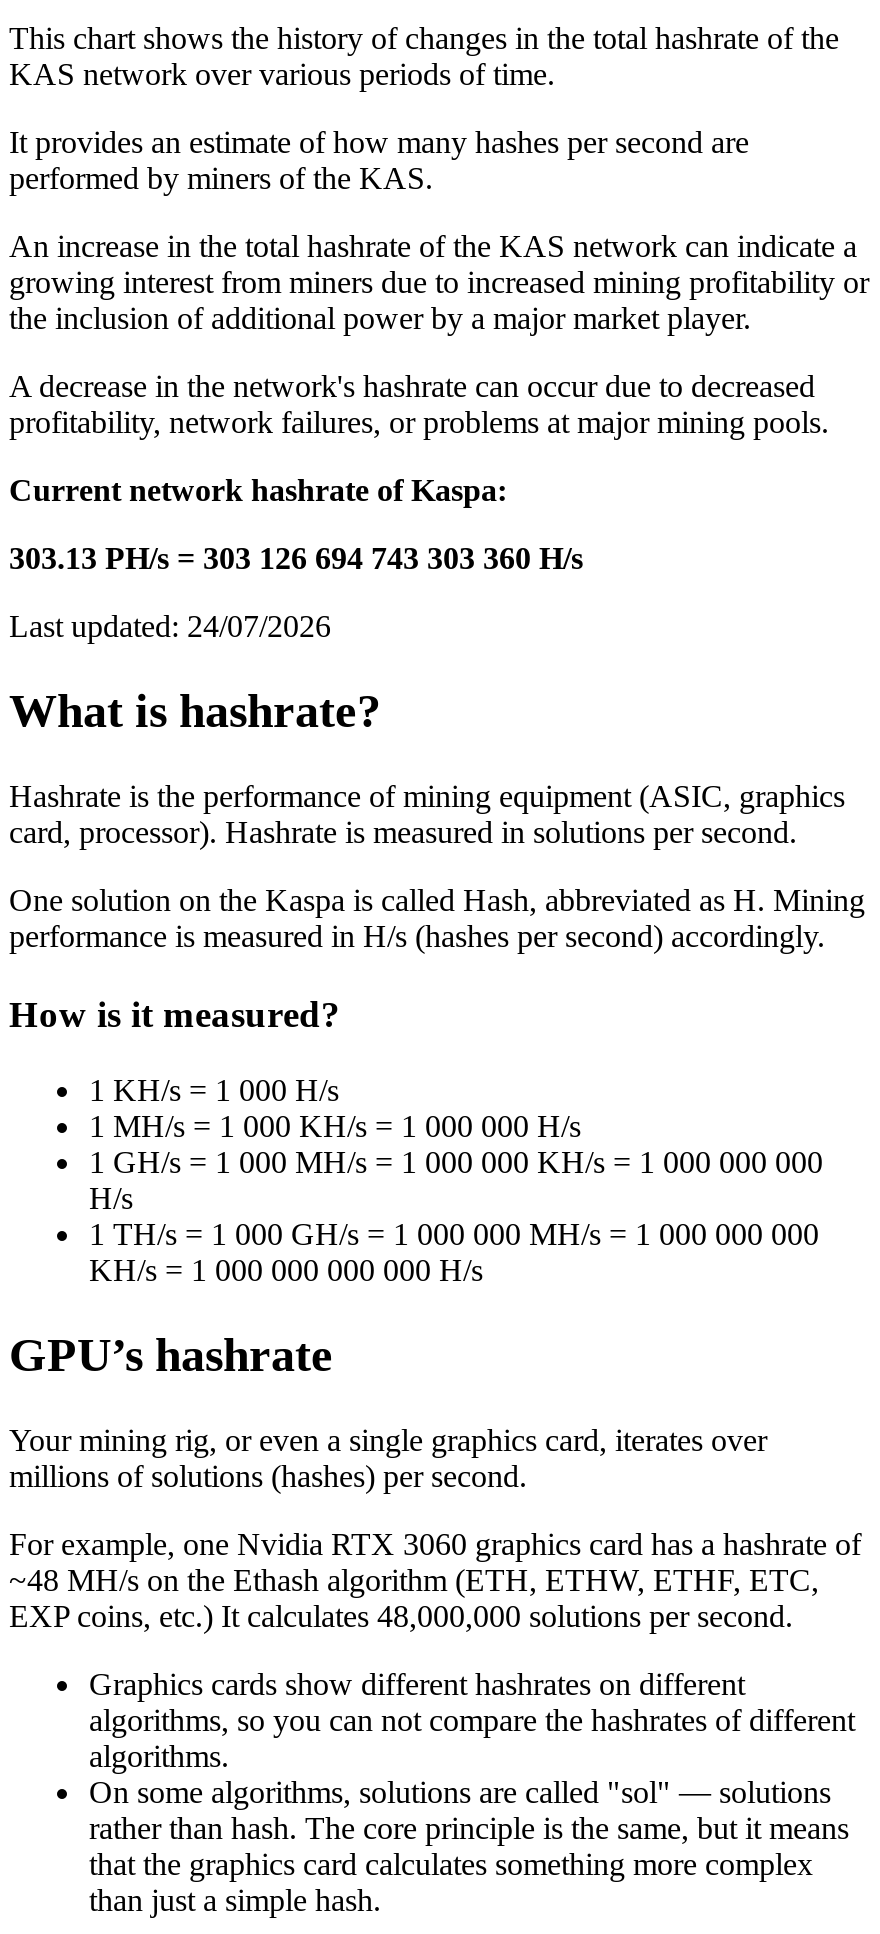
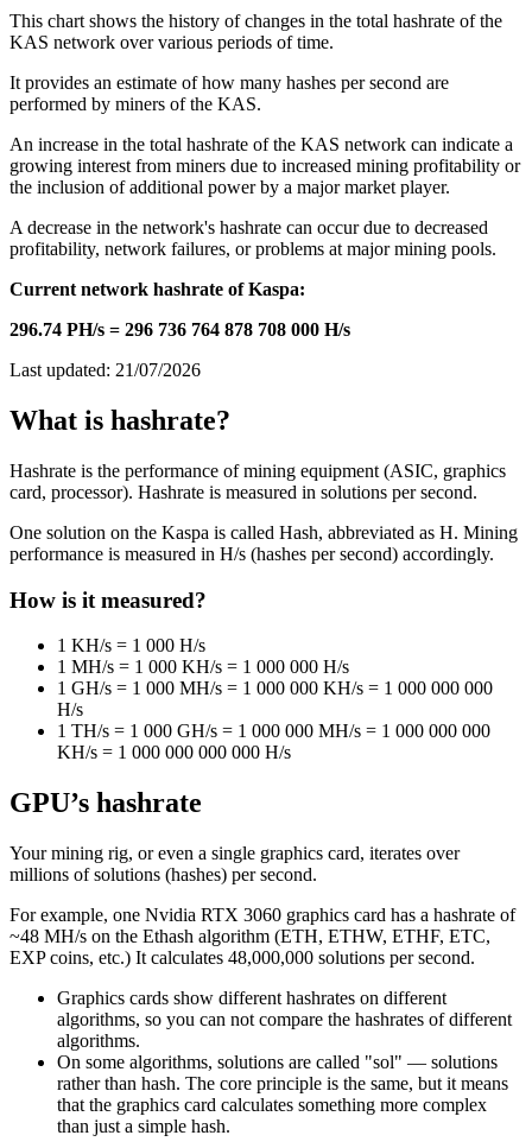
[9,541,583,575] 303.13 PH/s = 303 126 694 743 303 360 H/s -> [9,319,350,340] 296.74 PH/s = 296 736 764 878 708 000 H/s
[9,609,331,643] Last updated: 24/07/2026 -> [9,360,201,380] Last updated: 21/07/2026

